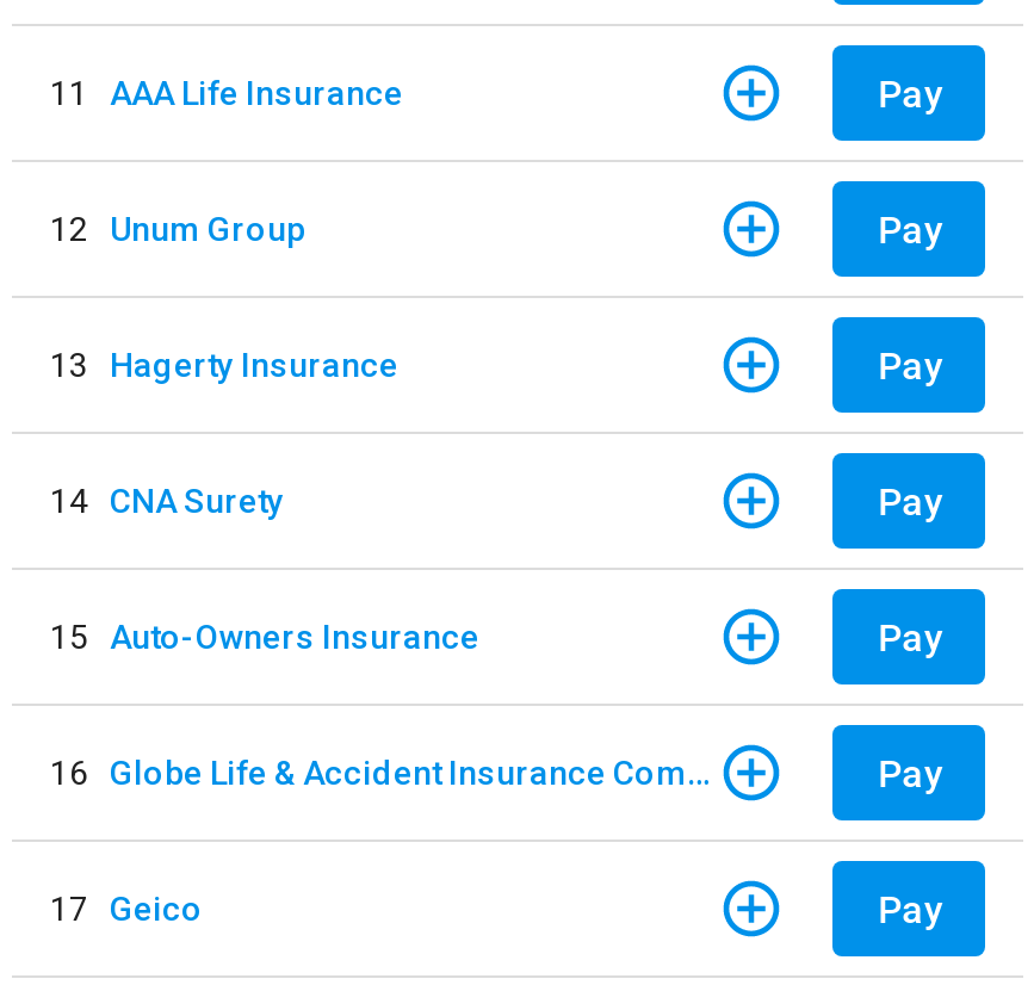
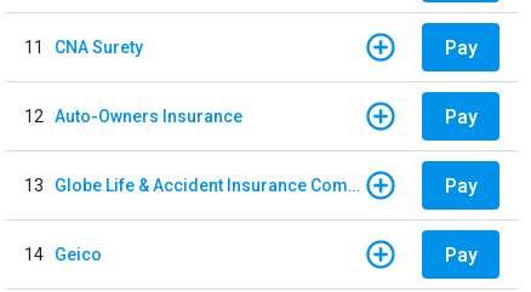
[50,73,403,111] 11 AAA Life Insurance -> [24,37,143,56] 11 CNA Surety
[50,209,305,247] 12 Unum Group -> [24,106,242,125] 12 Auto-Owners Insurance
[50,342,943,791] 13 Hagerty Insurance | Pay | 14 CNA Surety | Pay | 15 Auto-Owners Insurance | Pay | 16 -> [24,175,44,194] 13
[50,888,203,927] 17 Geico -> [24,244,102,264] 14 Geico

